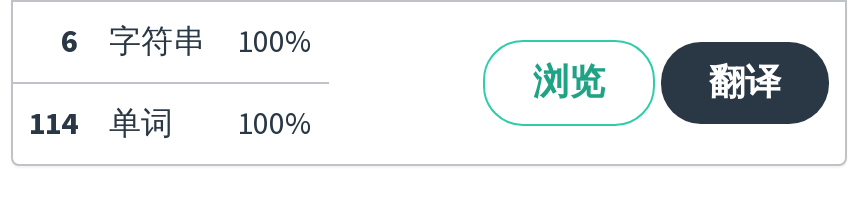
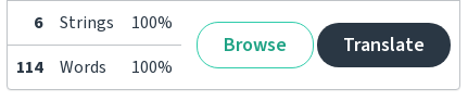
[109,20,205,64] 字符串 -> [60,11,114,35] Strings
[533,58,781,108] 浏览 | 翻译 -> [224,31,425,59] Browse | Translate
[109,102,173,146] 单词 -> [60,55,106,79] Words

